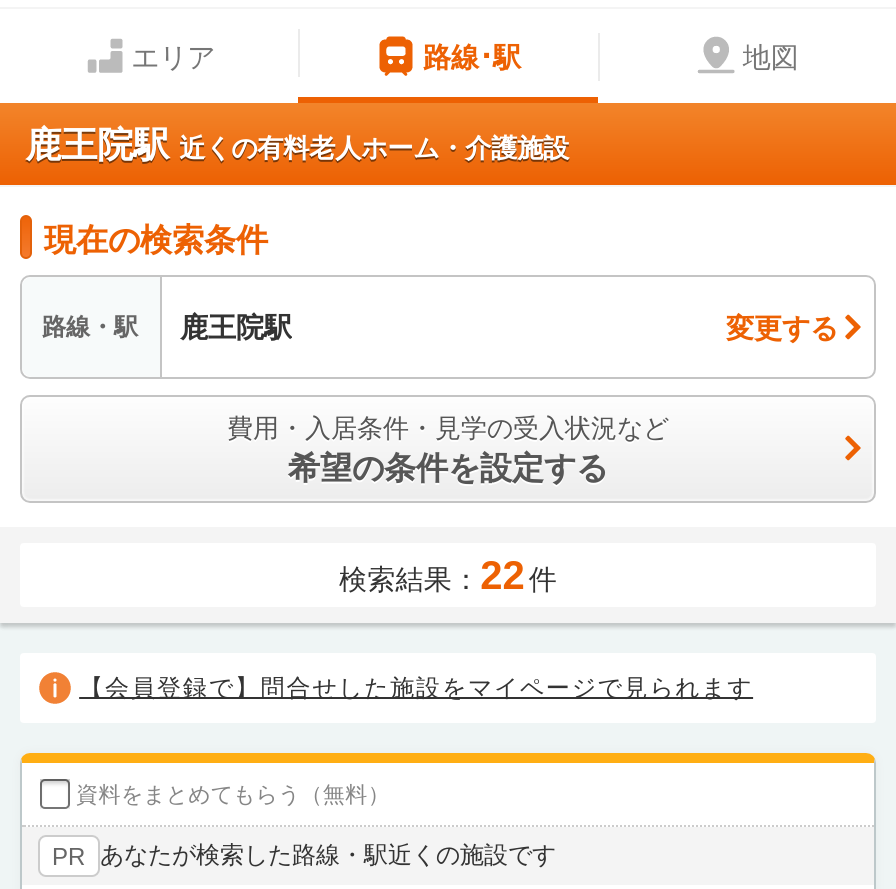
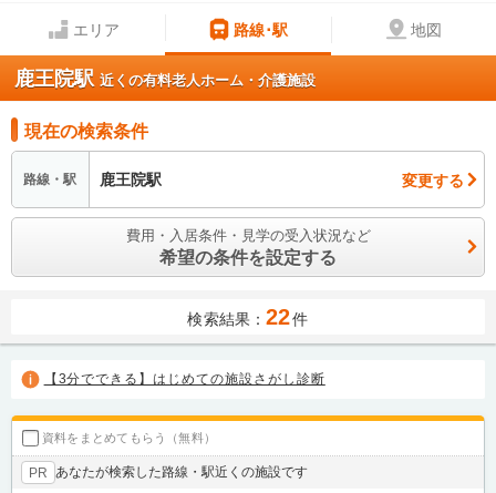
[79,673,753,701] 【会員登録で】問合せした施設をマイページで見られます -> [44,371,325,387] 【3分でできる】はじめての施設さがし診断

